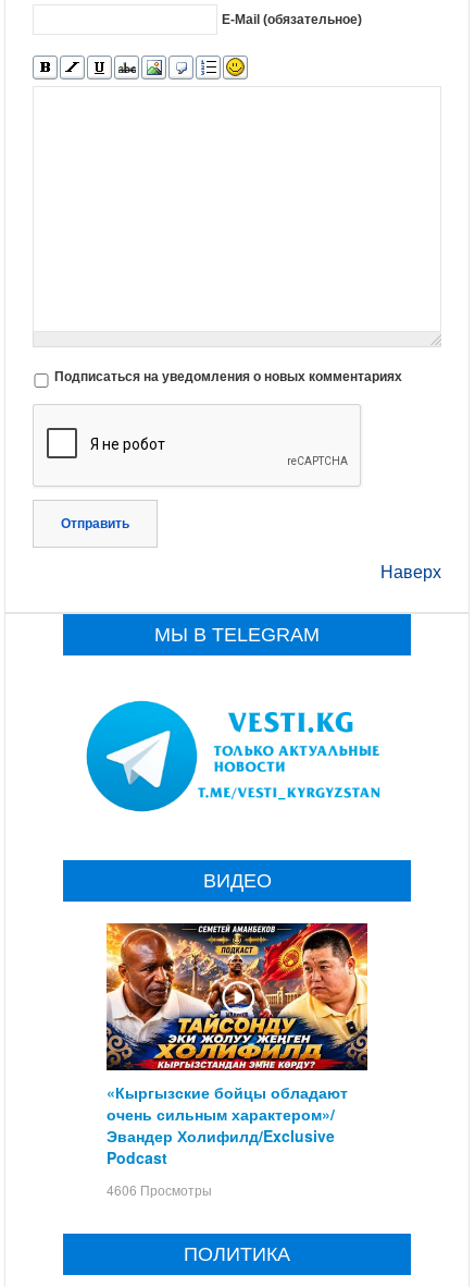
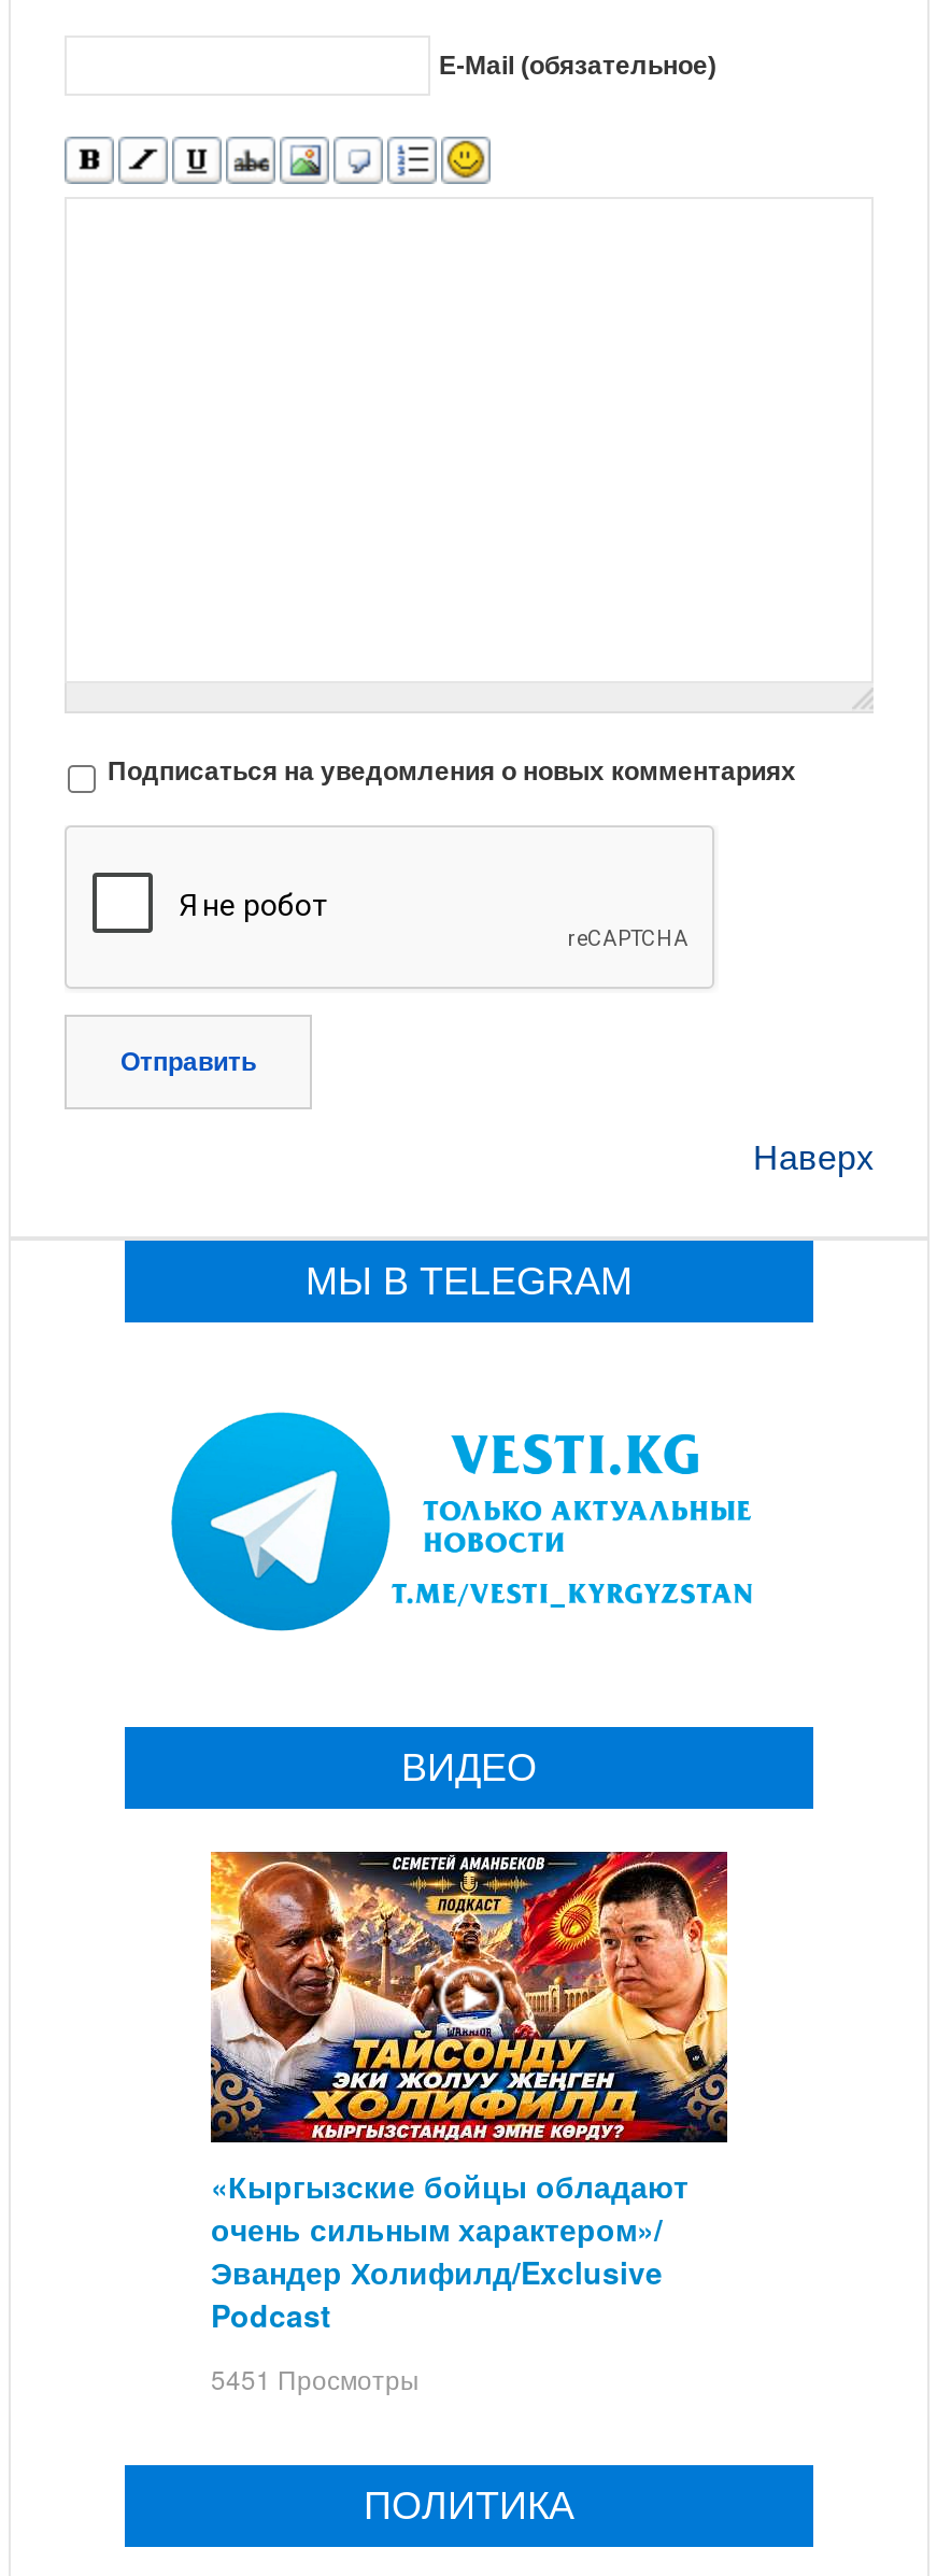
[107,1180,212,1199] 4606 Просмотры -> [211,2359,420,2396] 5451 Просмотры

